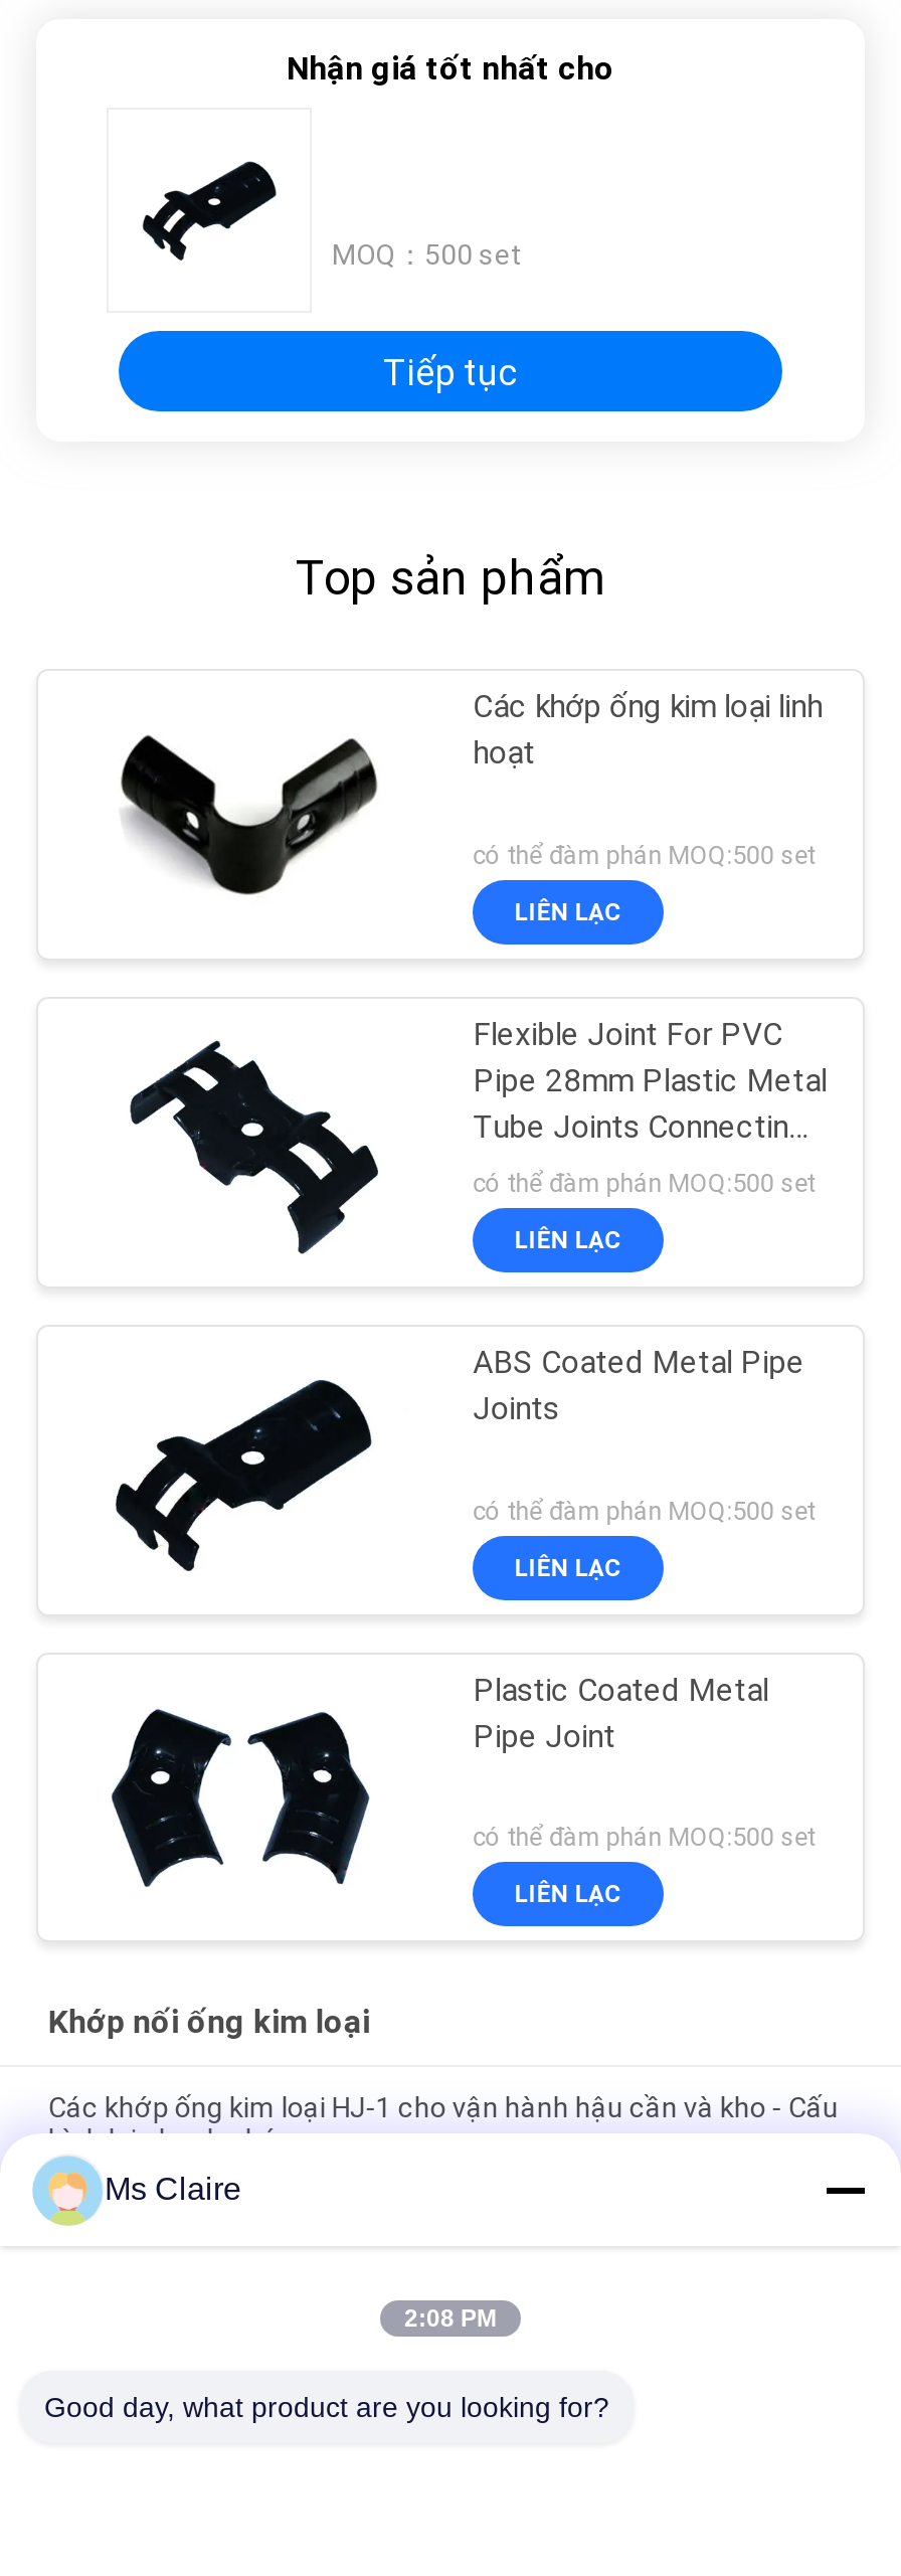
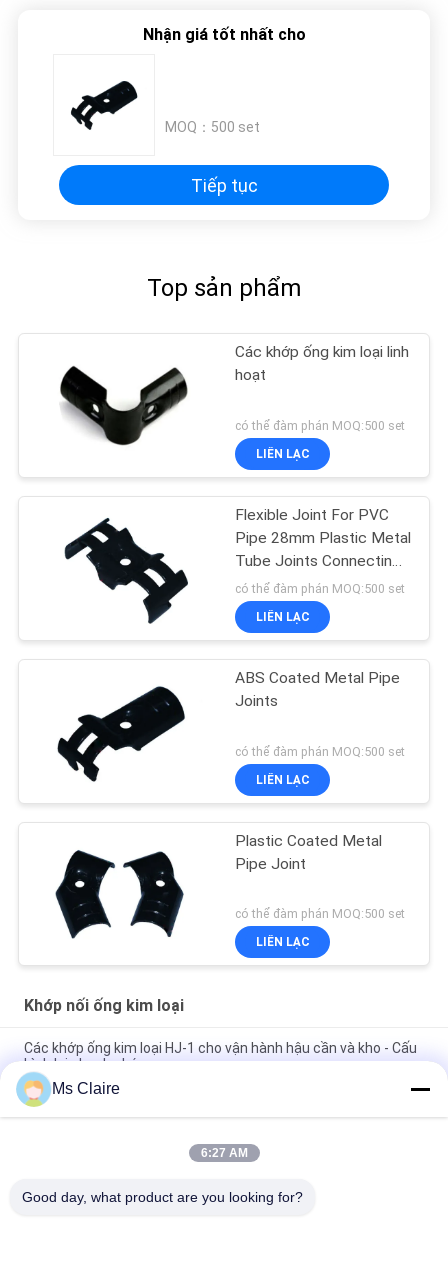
[404,2304,497,2333] 2:08 PM -> [200,1146,247,1160] 6:27 AM

